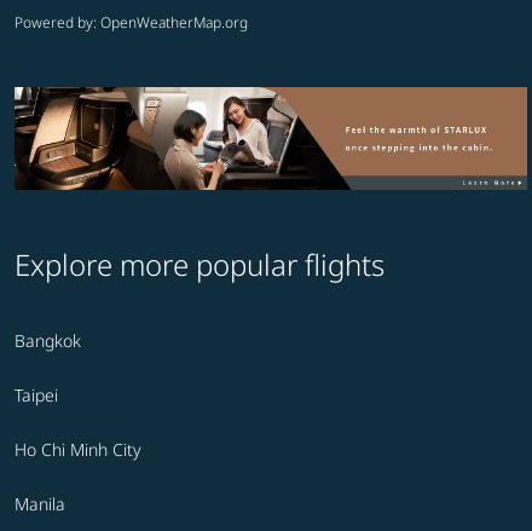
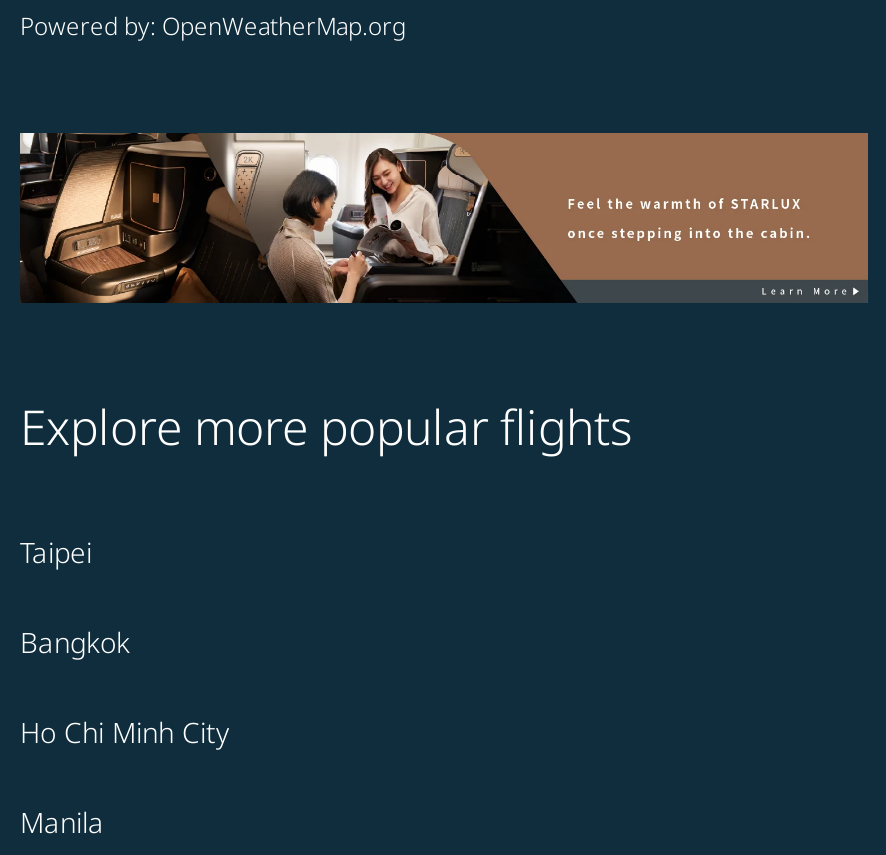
moved [15,329,81,352] -> [20,623,130,661]: Bangkok
moved [15,383,58,406] -> [20,533,92,571]: Taipei

